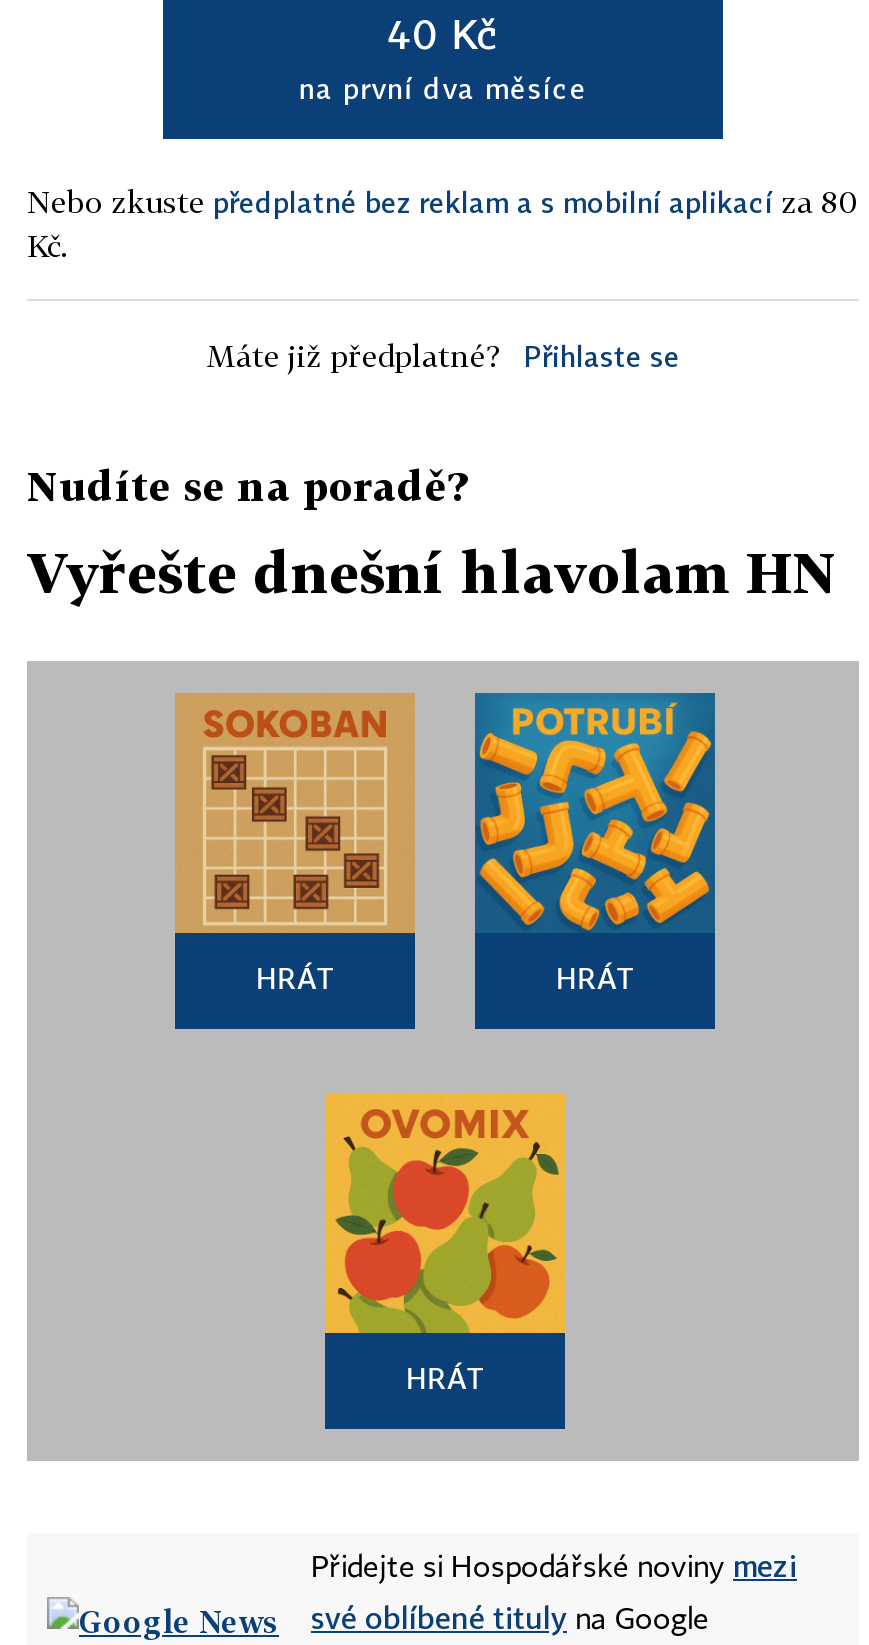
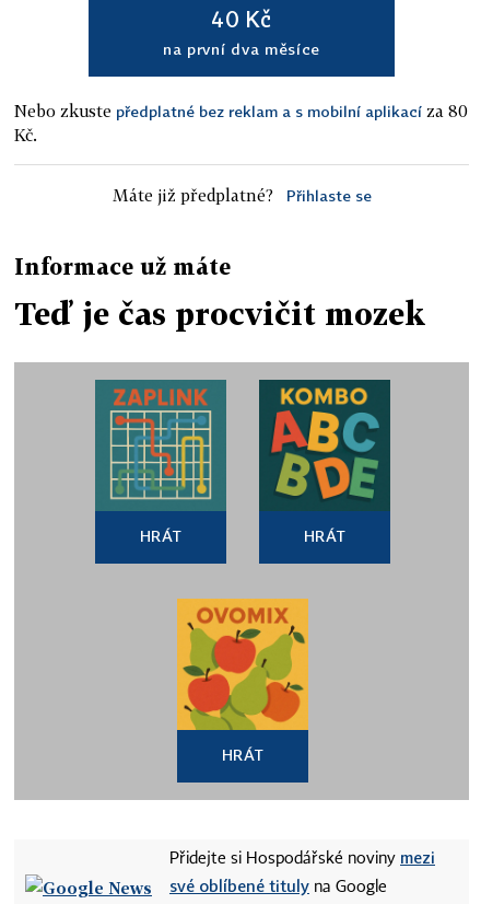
[27,461,467,509] Nudíte se na poradě? -> [14,253,231,279] Informace už máte
[27,539,837,605] Vyřešte dnešní hlavolam HN -> [14,295,425,332] Teď je čas procvičit mozek
[175,693,415,935] [image] -> [94,379,227,511] [image]
[475,693,715,933] [image] -> [259,380,390,511] [image]

